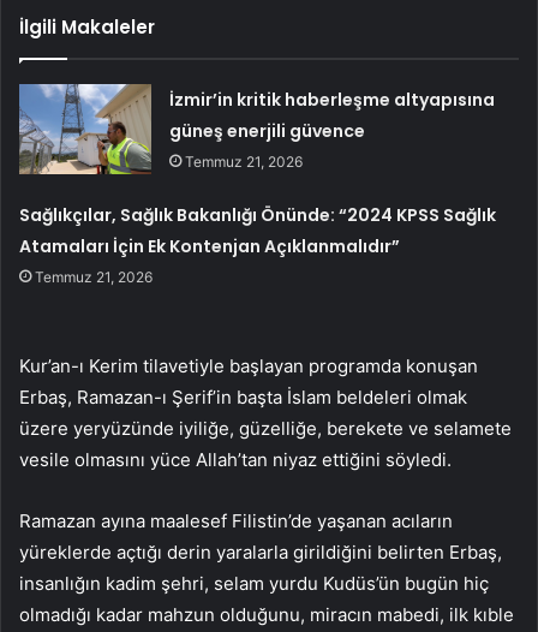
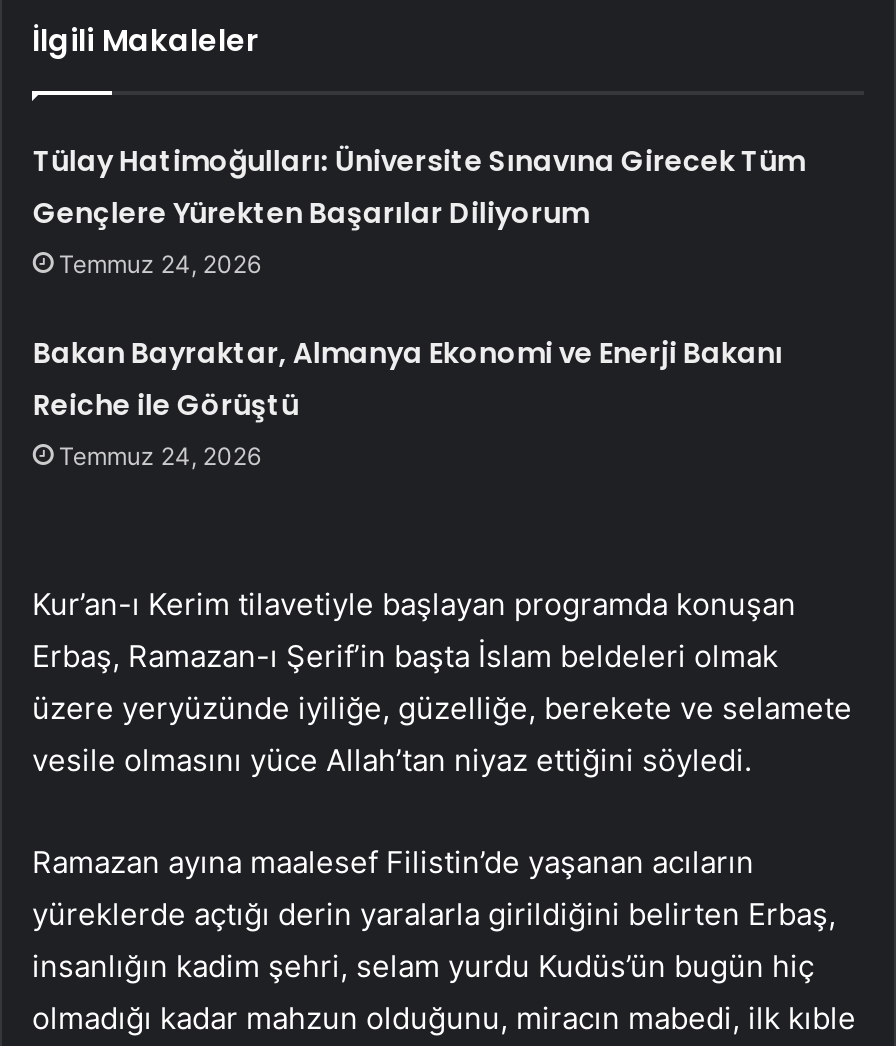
[170,88,495,171] İzmir’in kritik haberleşme altyapısına | güneş enerjili güvence | Temmuz 21, 2026 -> [33,141,805,279] Tülay Hatimoğulları: Üniversite Sınavına Girecek Tüm | Gençlere Yürekten Başarılar Diliyorum | Temmuz 24, 2026
[20,203,496,286] Sağlıkçılar, Sağlık Bakanlığı Önünde: “2024 KPSS Sağlık | Atamaları İçin Ek Kontenjan Açıklanmalıdır” | Temmuz 21, 2026 -> [33,333,783,471] Bakan Bayraktar, Almanya Ekonomi ve Enerji Bakanı | Reiche ile Görüştü | Temmuz 24, 2026

